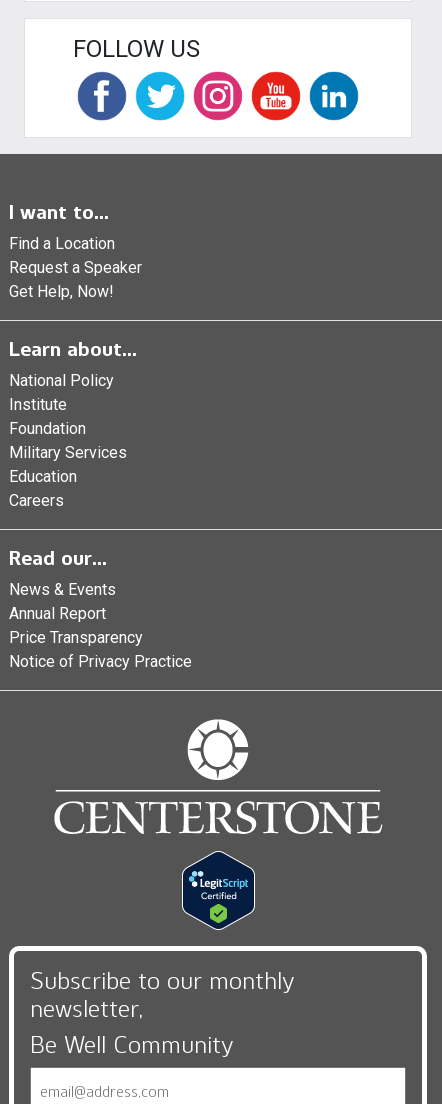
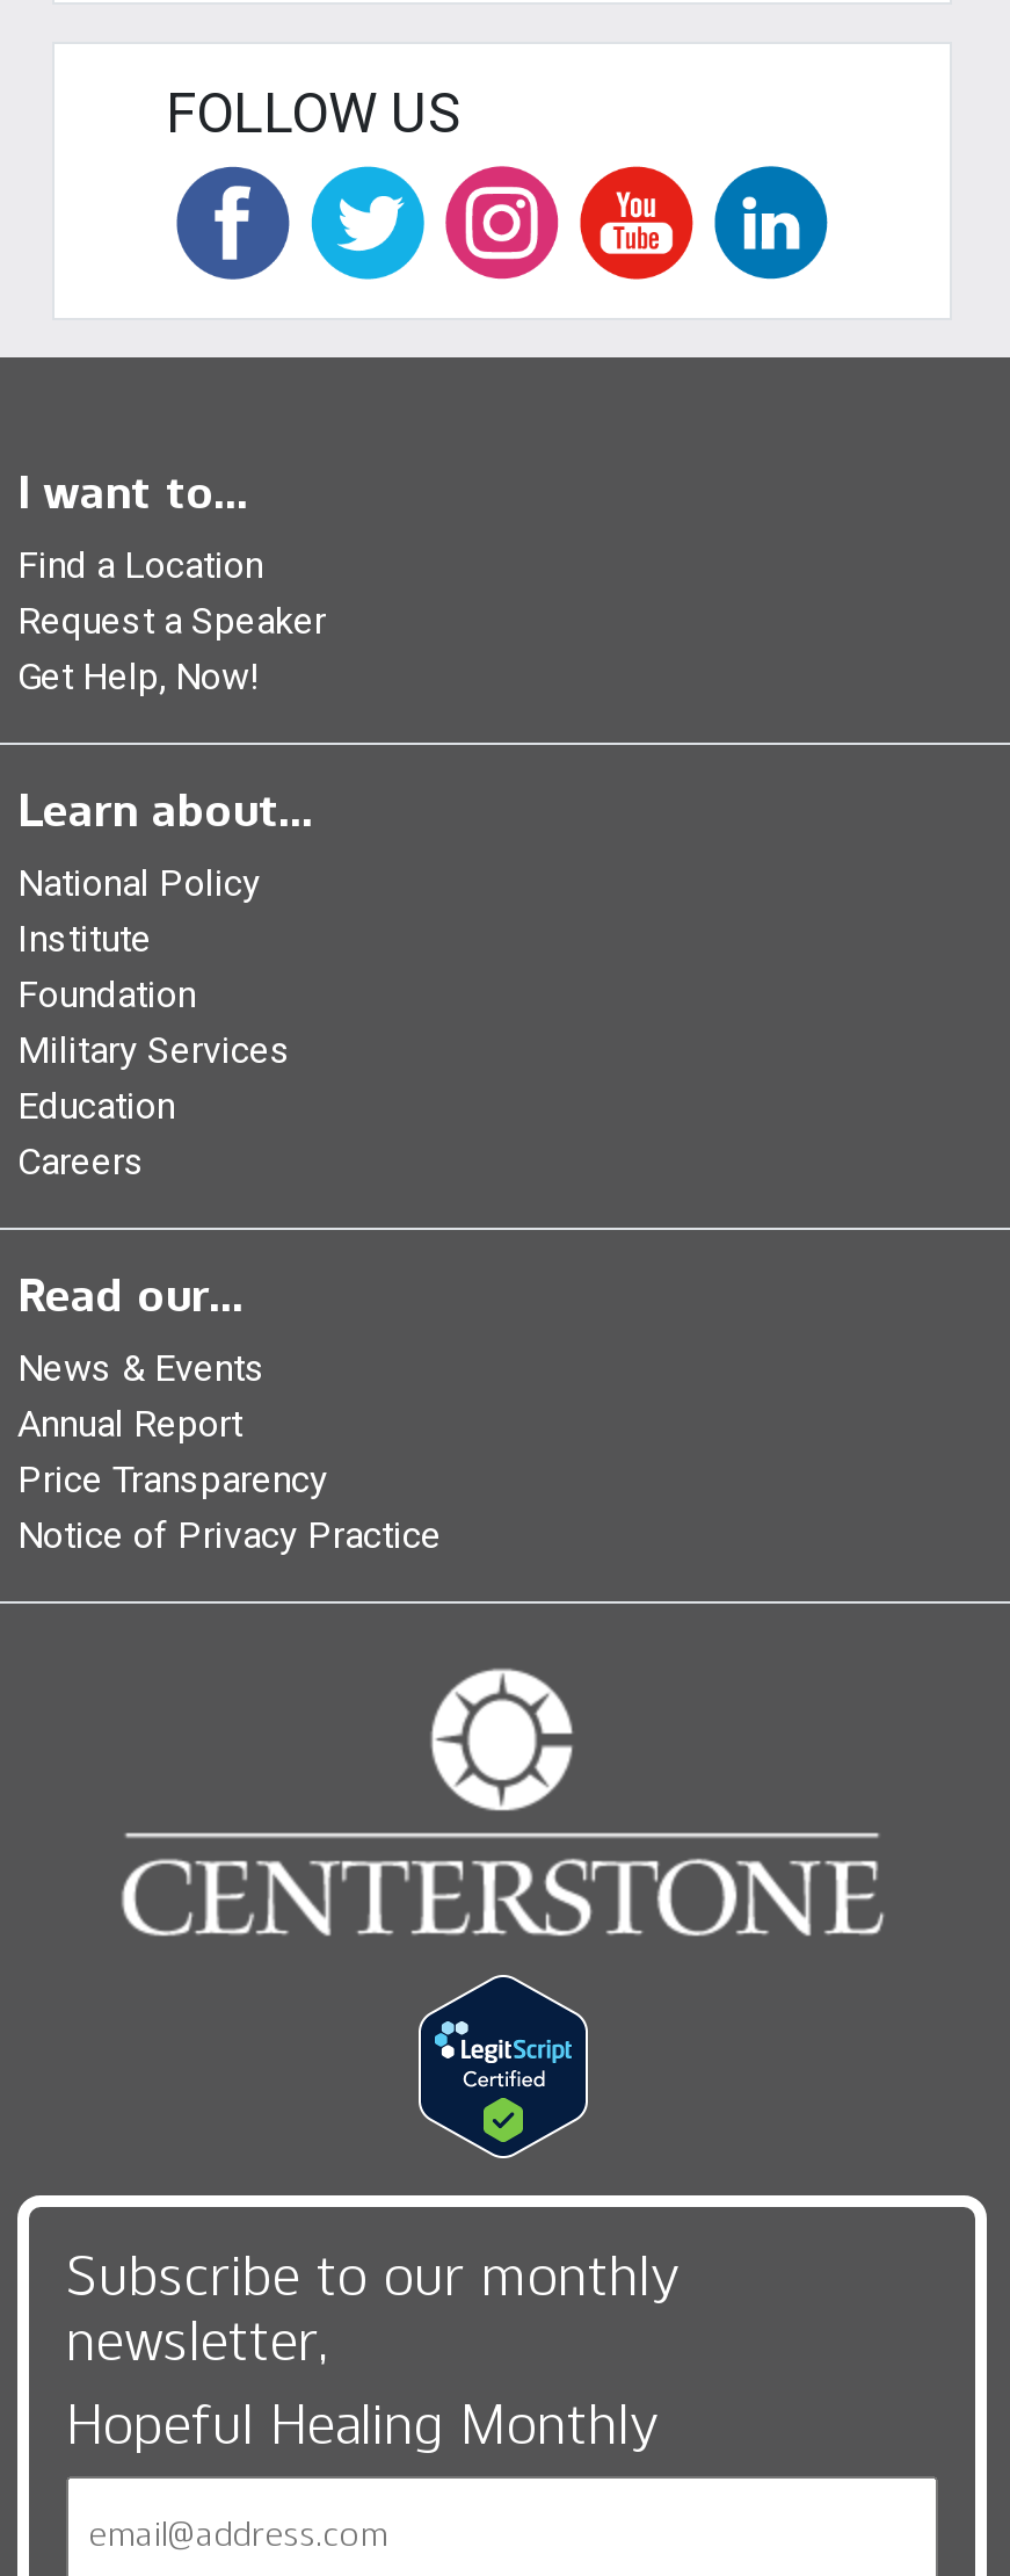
[30,1030,233,1059] Be Well Community -> [66,2390,657,2458] Hopeful Healing Monthly

